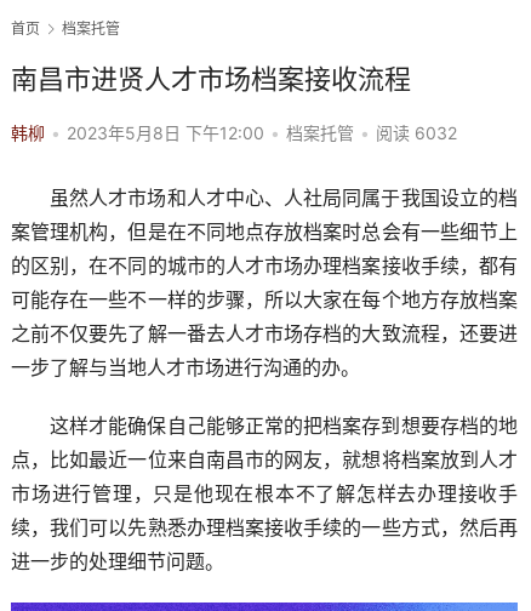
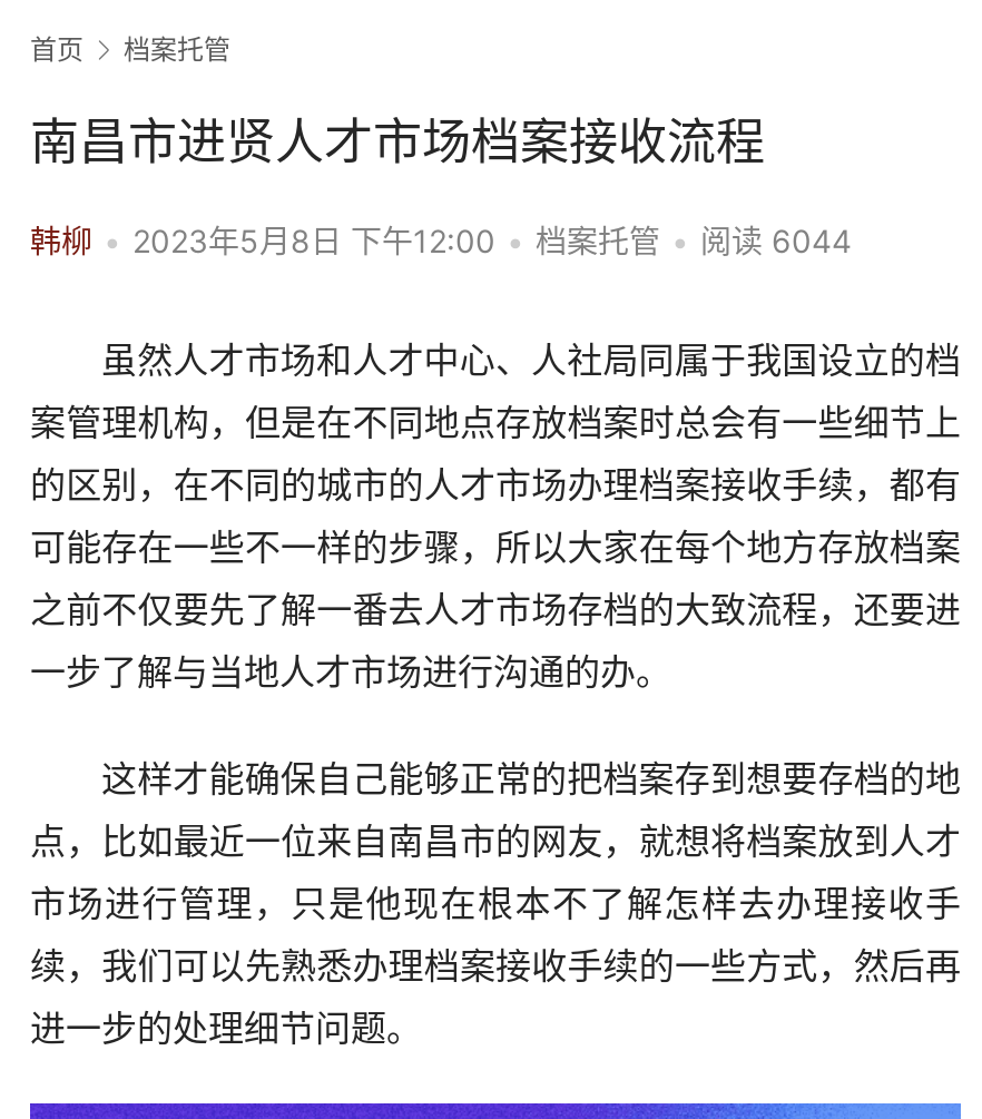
[11,123,457,143] 韩柳 • 2023年5月8日 下午12:00 • 档案托管 • 阅读 6032 -> [30,222,852,260] 韩柳 • 2023年5月8日 下午12:00 • 档案托管 • 阅读 6044

